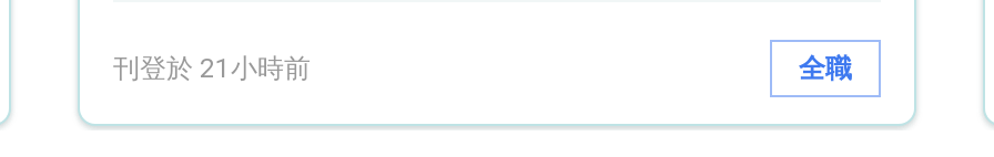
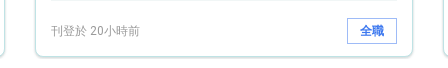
[113,52,311,83] 刊登於 21小時前 -> [51,23,140,37] 刊登於 20小時前

